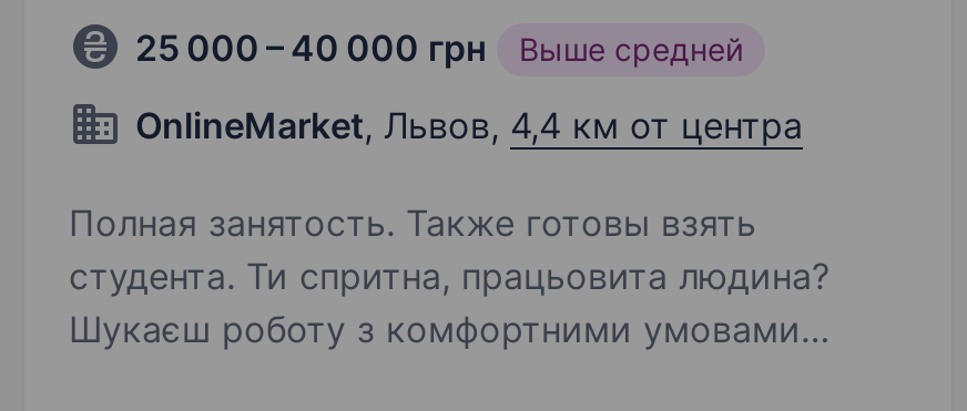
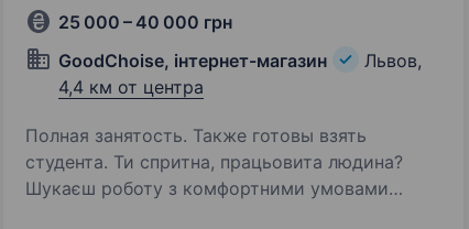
[135,30,803,147] Выше средней | OnlineMarket, Львов, 4,4 км от центра -> [58,50,422,98] GoodChoise, інтернет-магазин | Львов, | 4,4 км от центра

